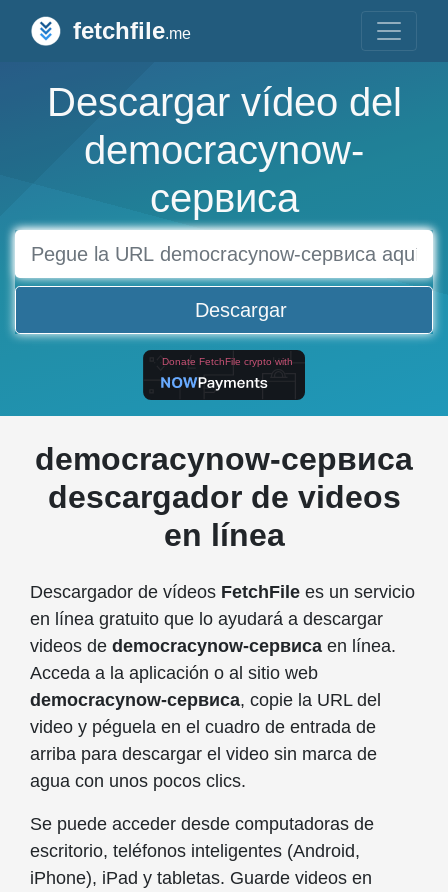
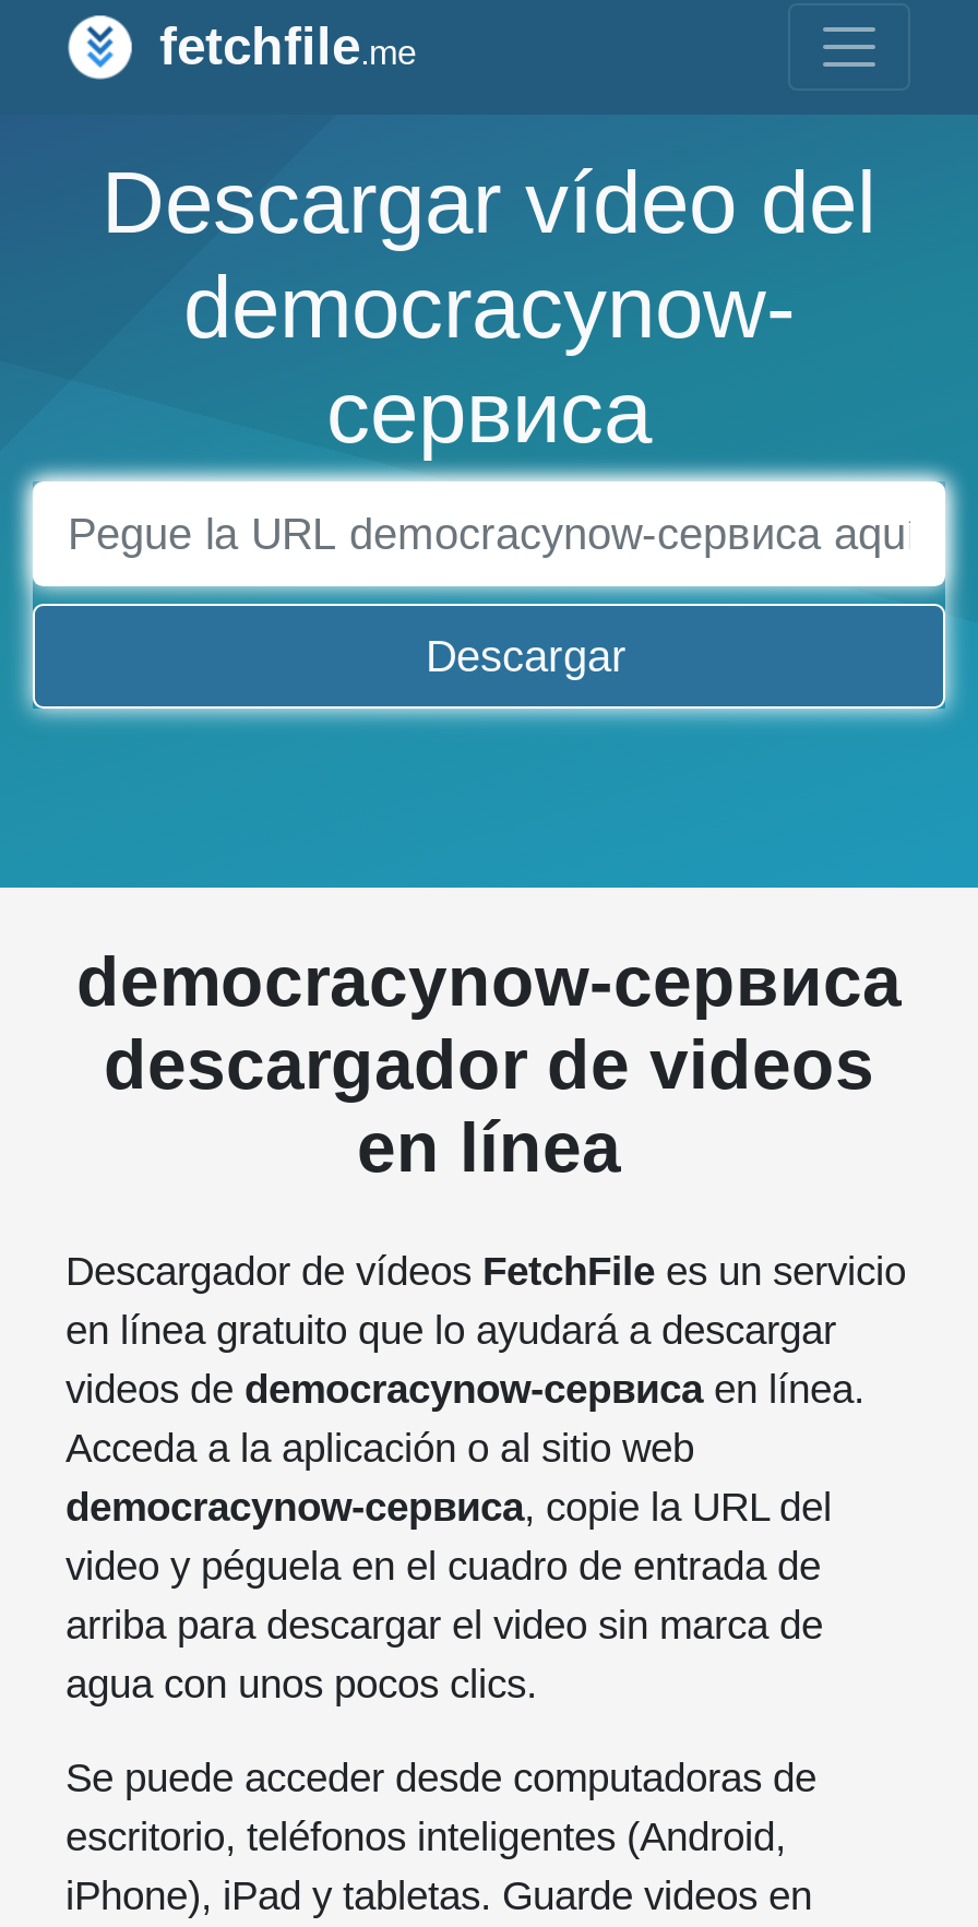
[142,349,306,401] [image] -> none

